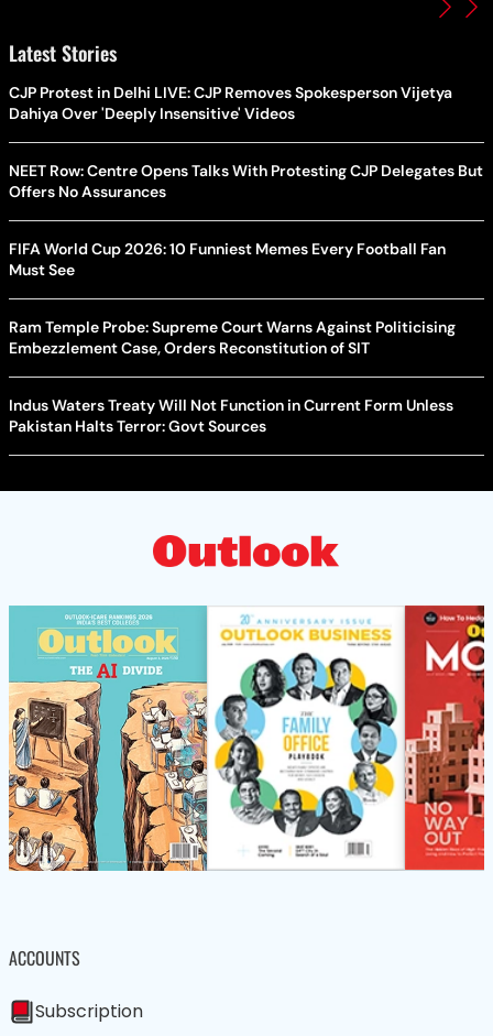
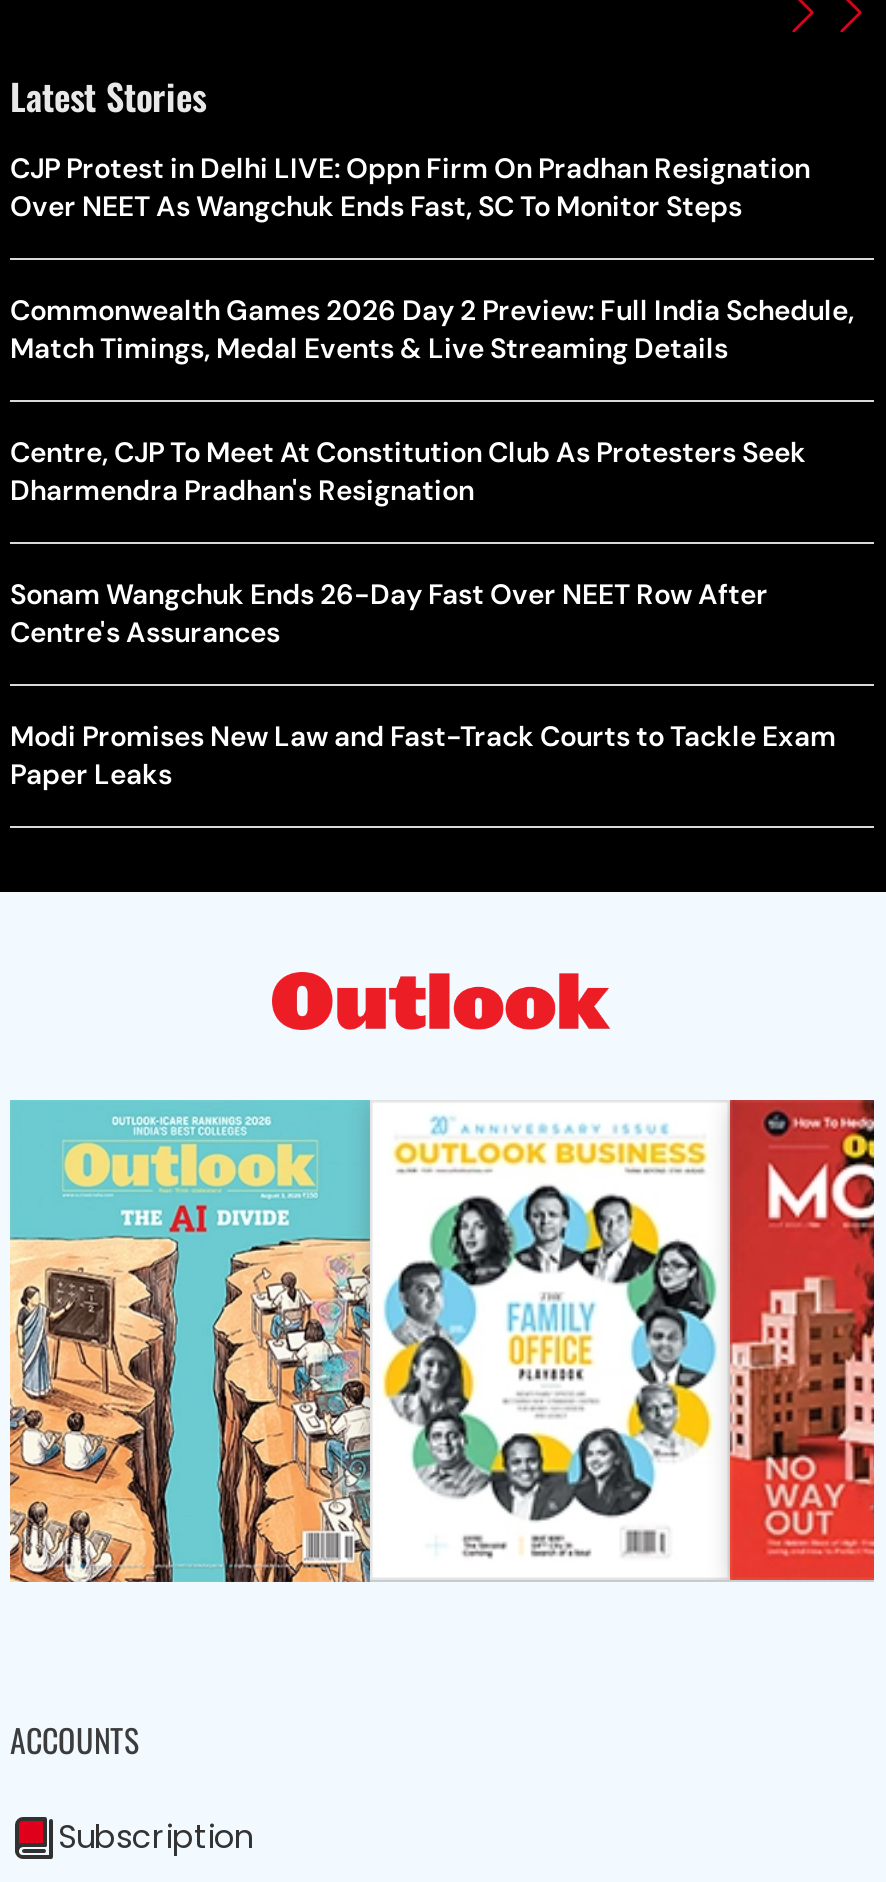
[9,83,452,124] CJP Protest in Delhi LIVE: CJP Removes Spokesperson Vijetya | Dahiya Over 'Deeply Insensitive' Videos -> [10,151,810,225] CJP Protest in Delhi LIVE: Oppn Firm On Pradhan Resignation | Over NEET As Wangchuk Ends Fast, SC To Monitor Steps
[9,161,483,202] NEET Row: Centre Opens Talks With Protesting CJP Delegates But | Offers No Assurances -> [10,293,854,367] Commonwealth Games 2026 Day 2 Preview: Full India Schedule, | Match Timings, Medal Events & Live Streaming Details
[9,239,446,280] FIFA World Cup 2026: 10 Funniest Memes Every Football Fan | Must See -> [10,435,806,509] Centre, CJP To Meet At Constitution Club As Protesters Seek | Dharmendra Pradhan's Resignation
[9,318,456,358] Ram Temple Probe: Supreme Court Warns Against Politicising | Embezzlement Case, Orders Reconstitution of SIT -> [10,577,768,651] Sonam Wangchuk Ends 26-Day Fast Over NEET Row After | Centre's Assurances
[9,396,453,436] Indus Waters Treaty Will Not Function in Current Form Unless | Pakistan Halts Terror: Govt Sources -> [10,719,836,793] Modi Promises New Law and Fast-Track Courts to Tackle Exam | Paper Leaks

